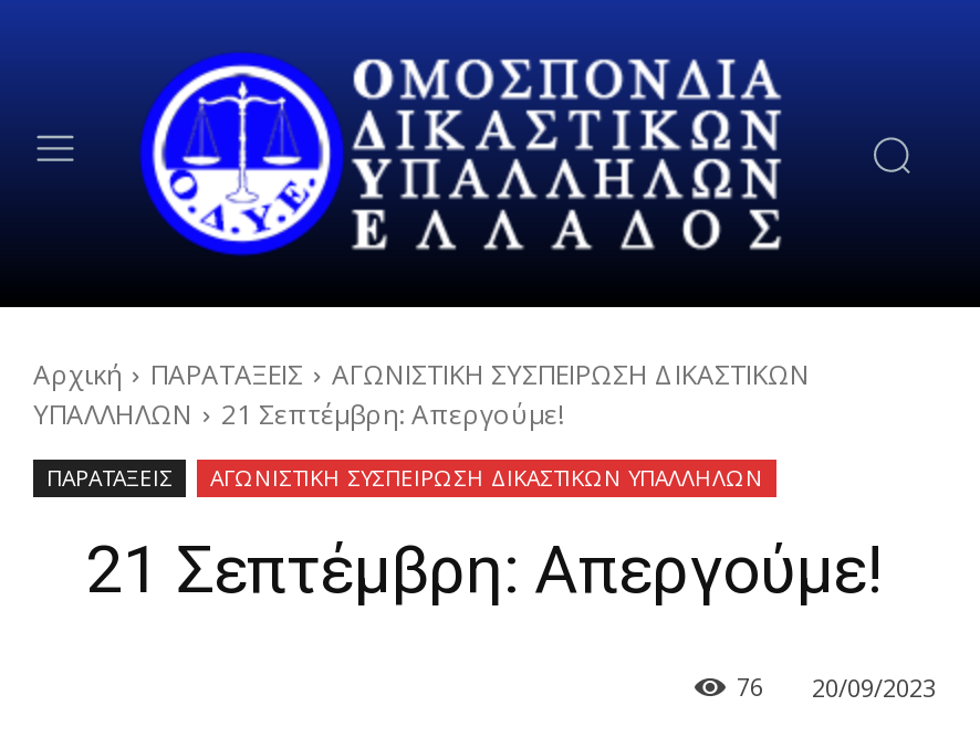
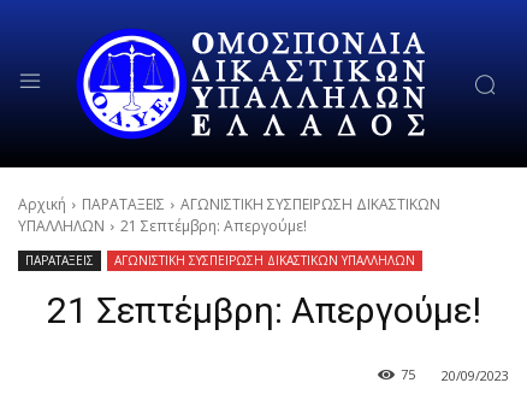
[737,670,936,704] 76 20/09/2023 -> [401,365,509,384] 75 20/09/2023

